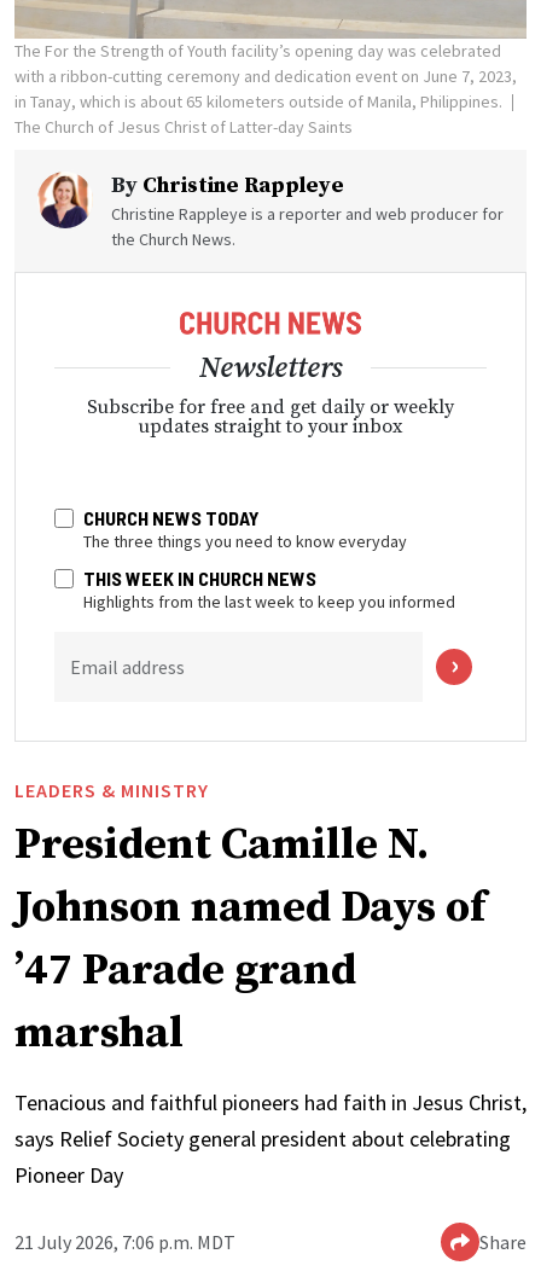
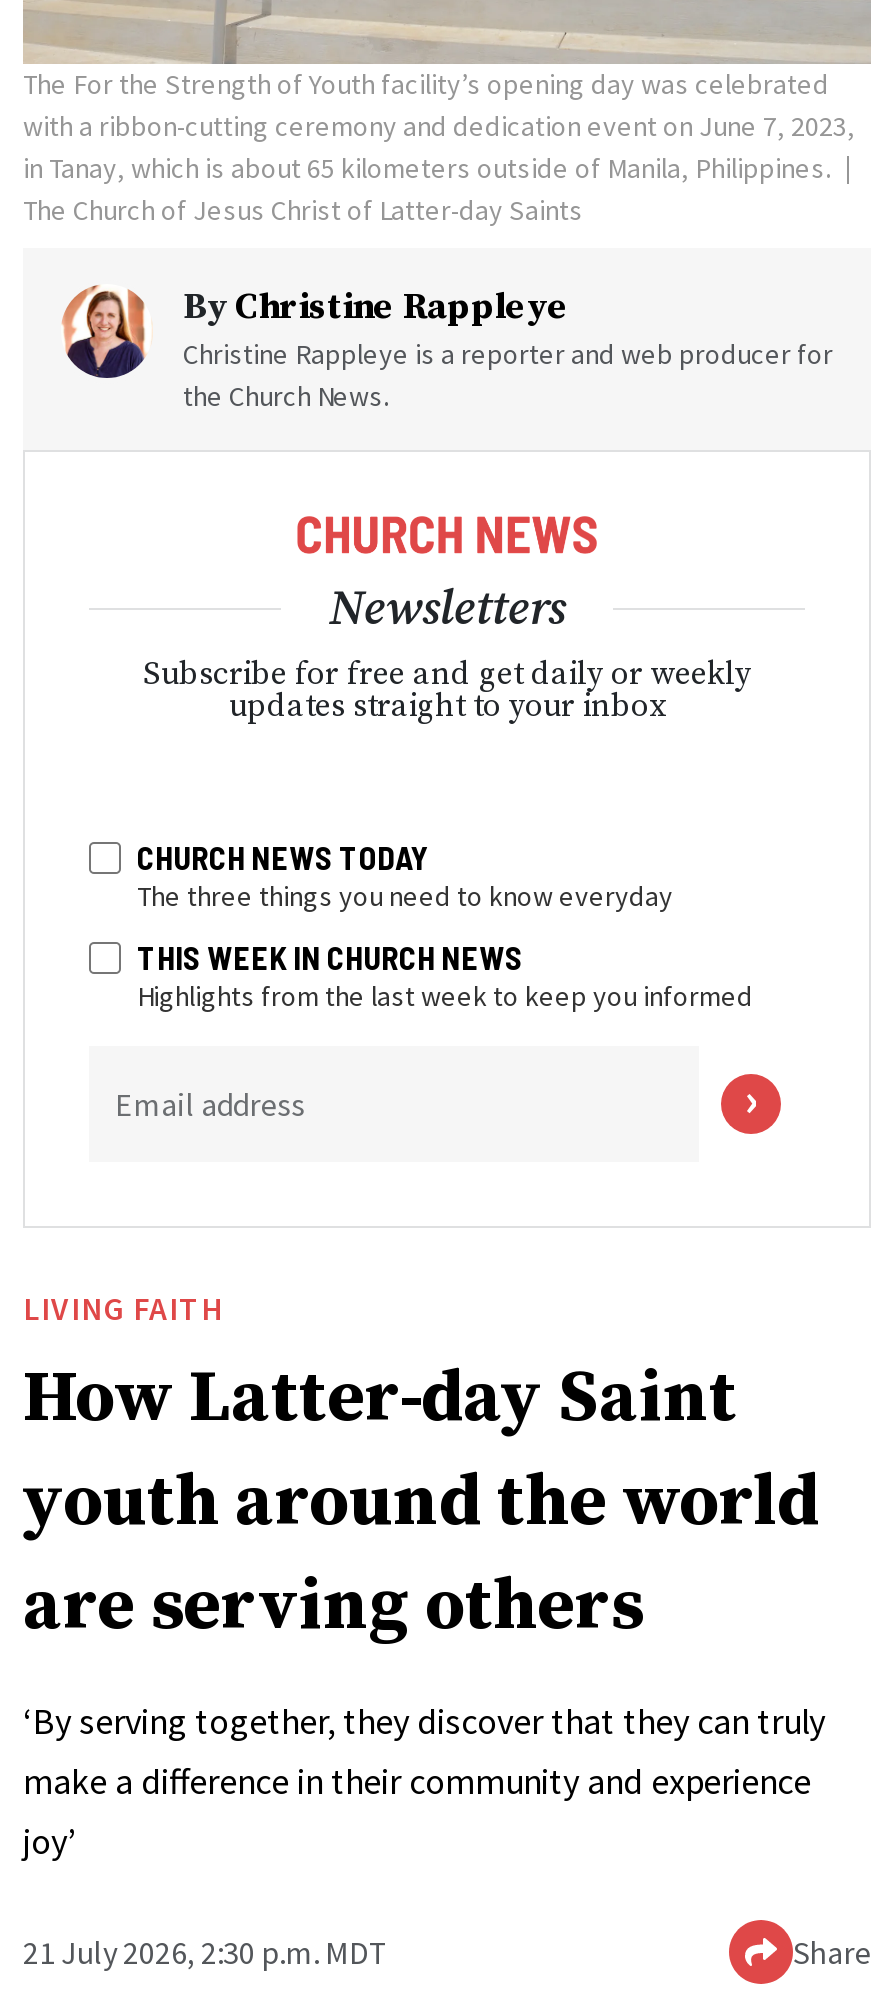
[14,778,485,1061] LEADERS & MINISTRY | President Camille N. | Johnson named Days of | ’47 Parade grand | marshal -> [23,1288,819,1652] LIVING FAITH | How Latter-day Saint | youth around the world | are serving others
[14,1089,527,1189] Tenacious and faithful pioneers had faith in Jesus Christ, | says Relief Society general president about celebrating | Pioneer Day -> [23,1698,825,1864] ‘By serving together, they discover that they can truly | make a difference in their community and experience | joy’
[14,1230,235,1254] 21 July 2026, 7:06 p.m. MDT -> [23,1932,389,1972] 21 July 2026, 2:30 p.m. MDT

